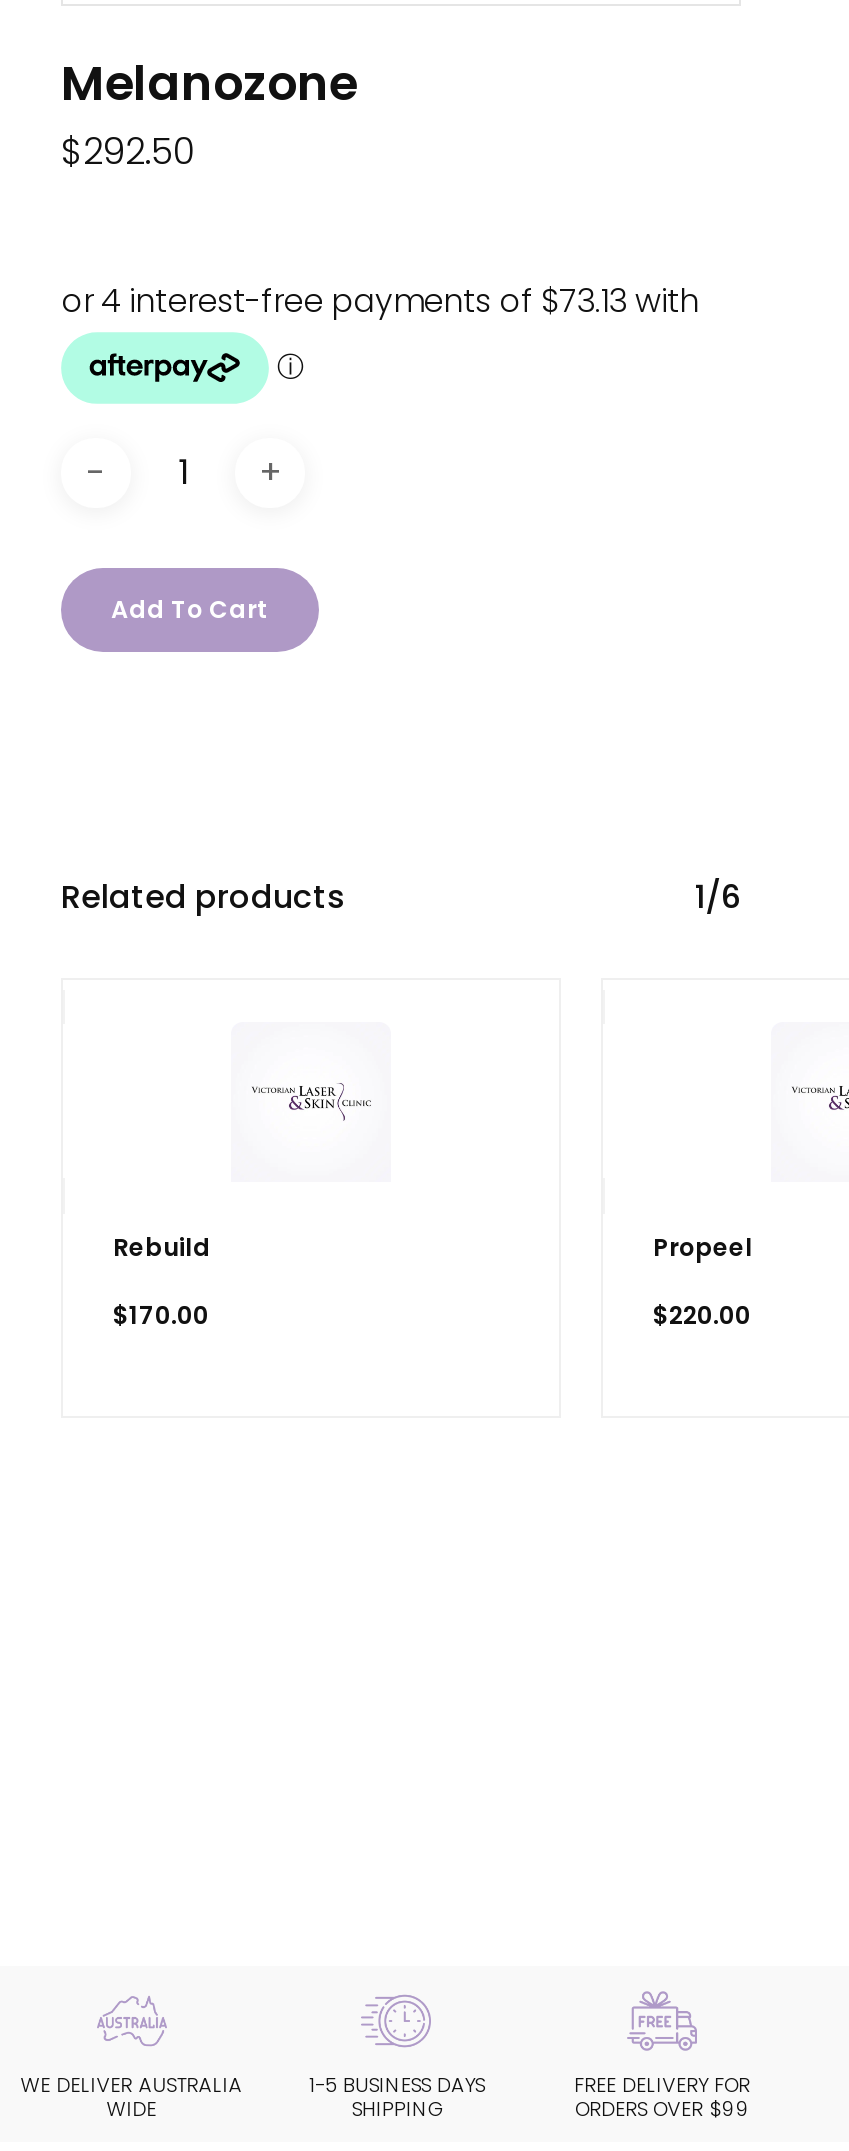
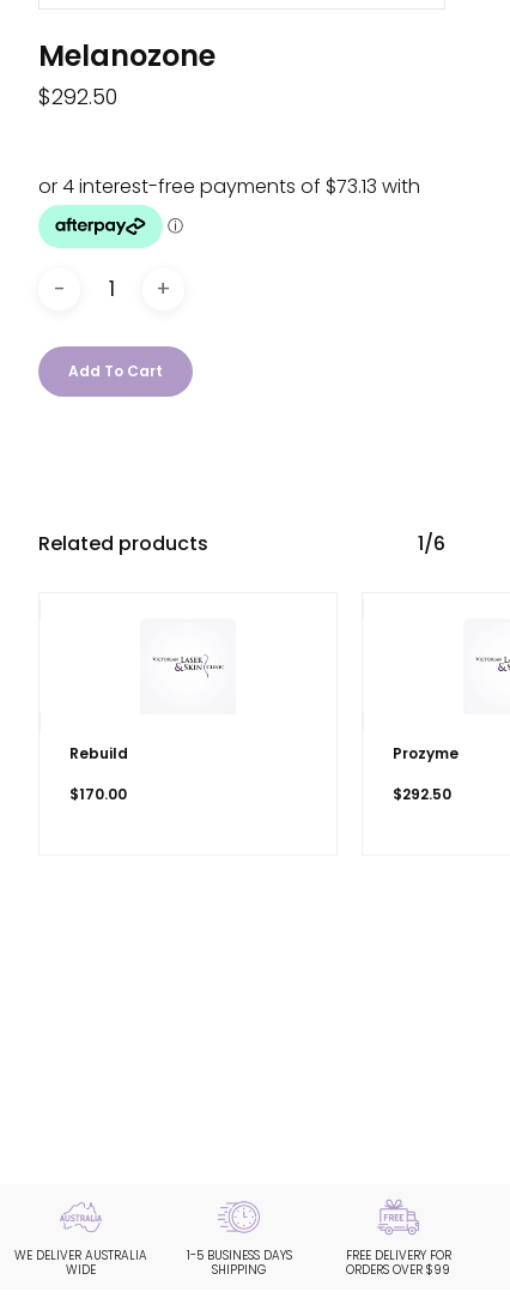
[653,1229,753,1263] Propeel -> [393,742,459,763] Prozyme
[653,1297,751,1331] $220.00 -> [393,783,451,804] $292.50

